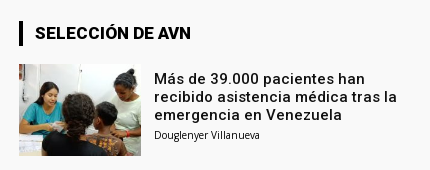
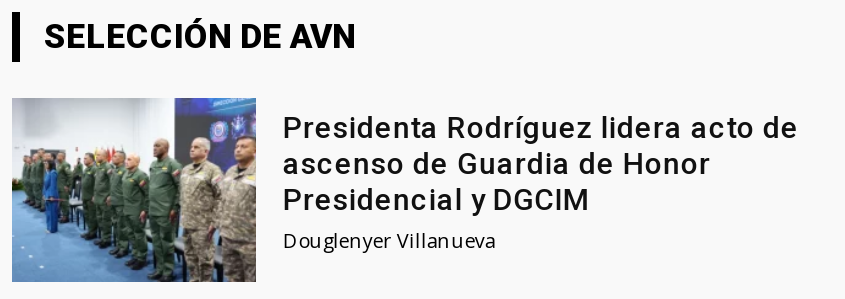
[18,64,397,157] [image] | Más de 39.000 pacientes han | recibido asistencia médica tras la | emergencia en Venezuela -> [10,96,799,284] [image] | Presidenta Rodríguez lidera acto de | ascenso de Guardia de Honor | Presidencial y DGCIM

